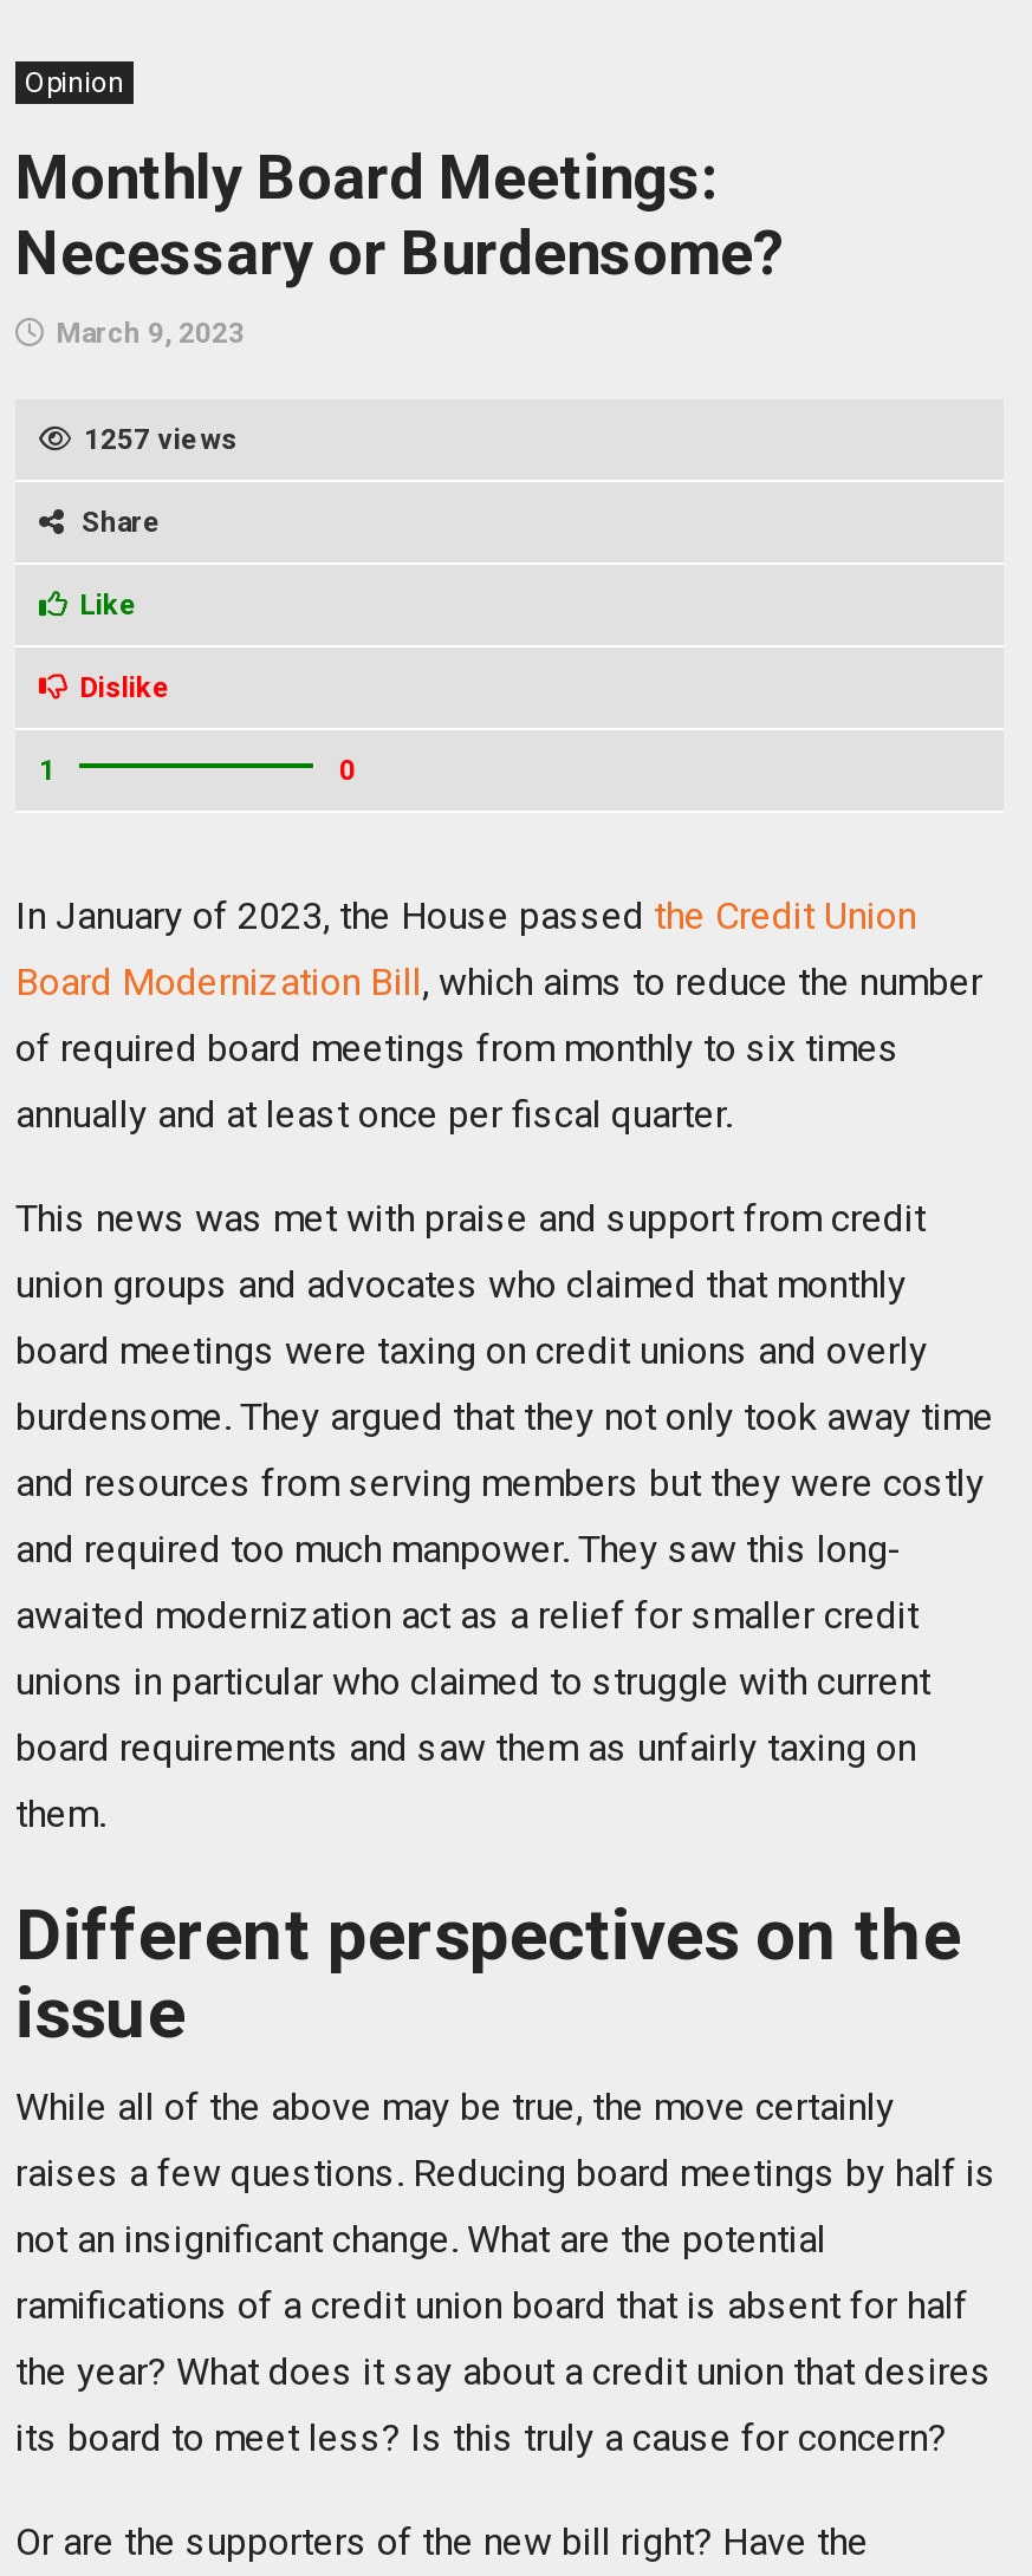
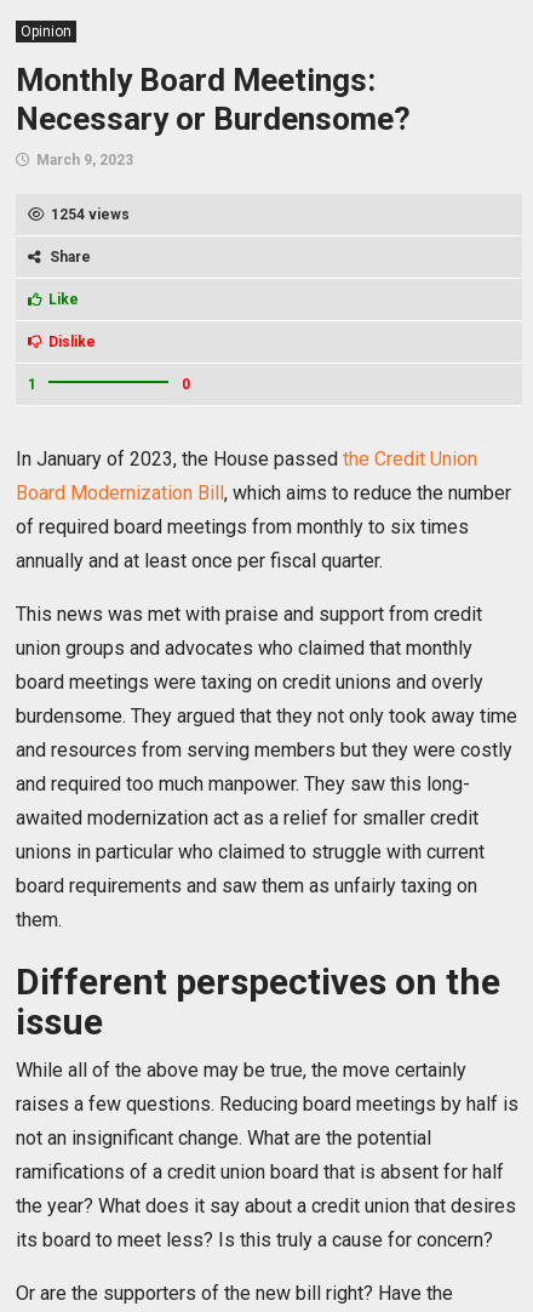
[84,424,238,457] 1257 views -> [51,207,130,224] 1254 views

